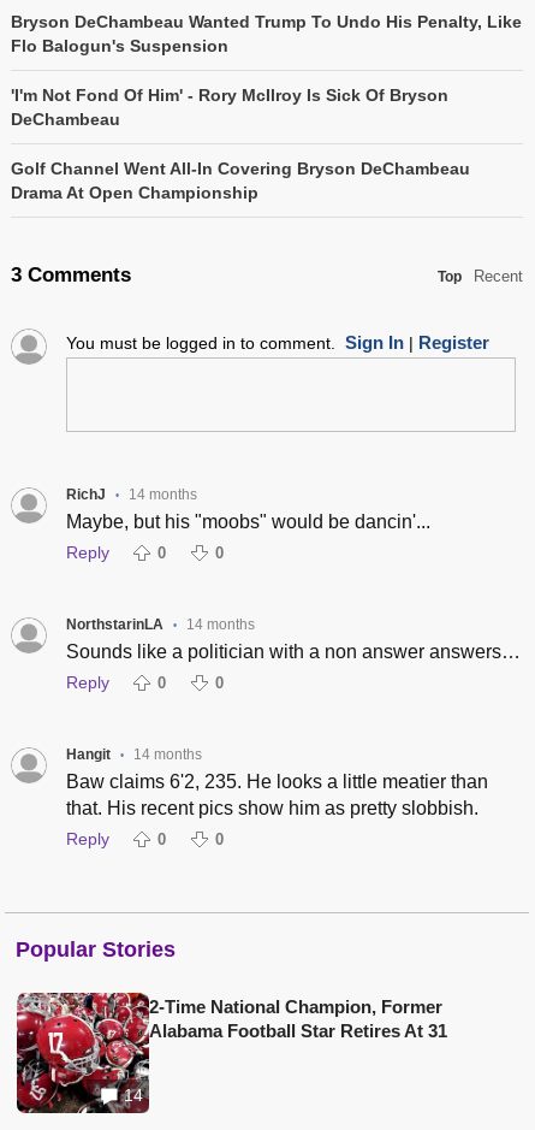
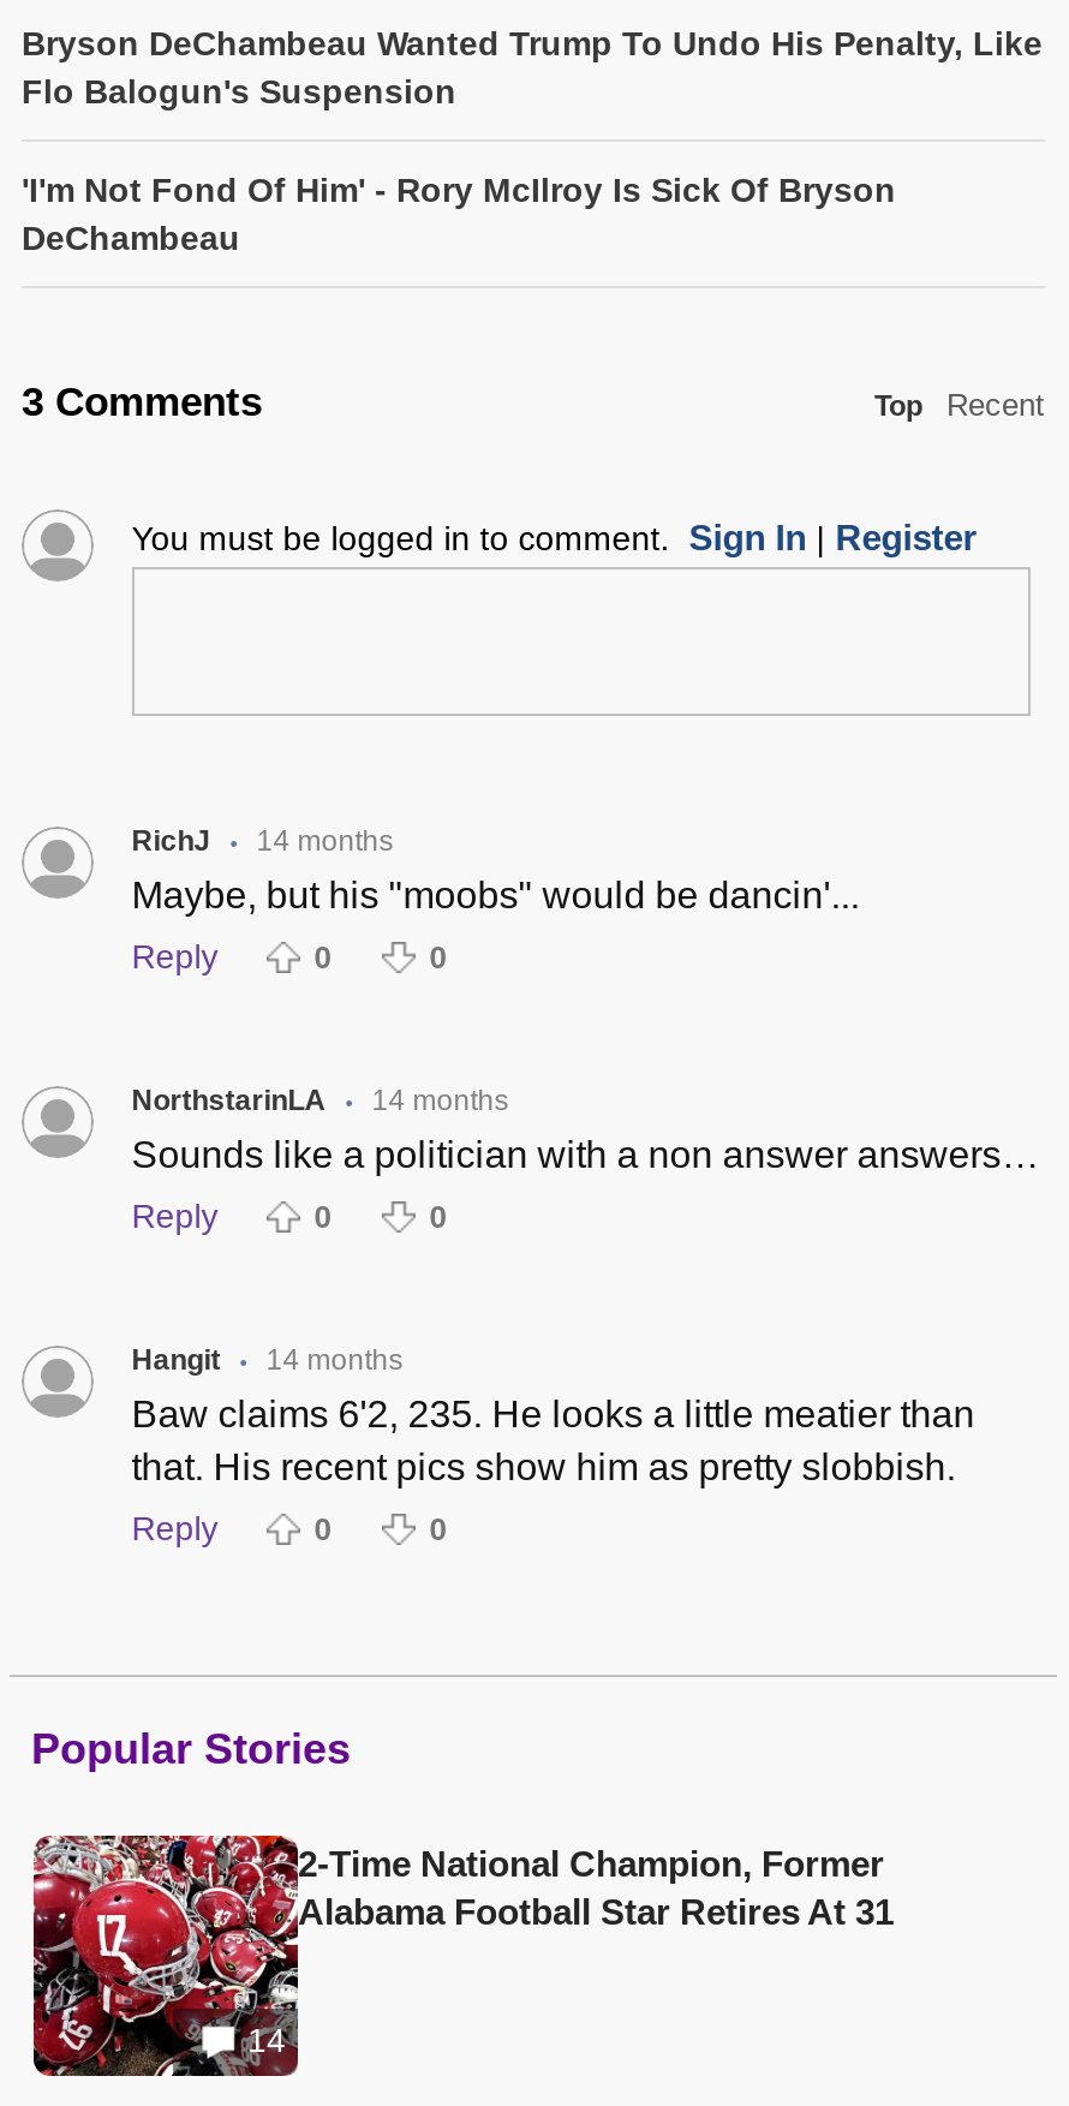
[11,159,470,202] Golf Channel Went All-In Covering Bryson DeChambeau | Drama At Open Championship -> none

